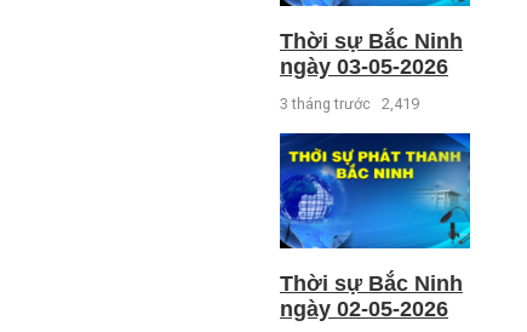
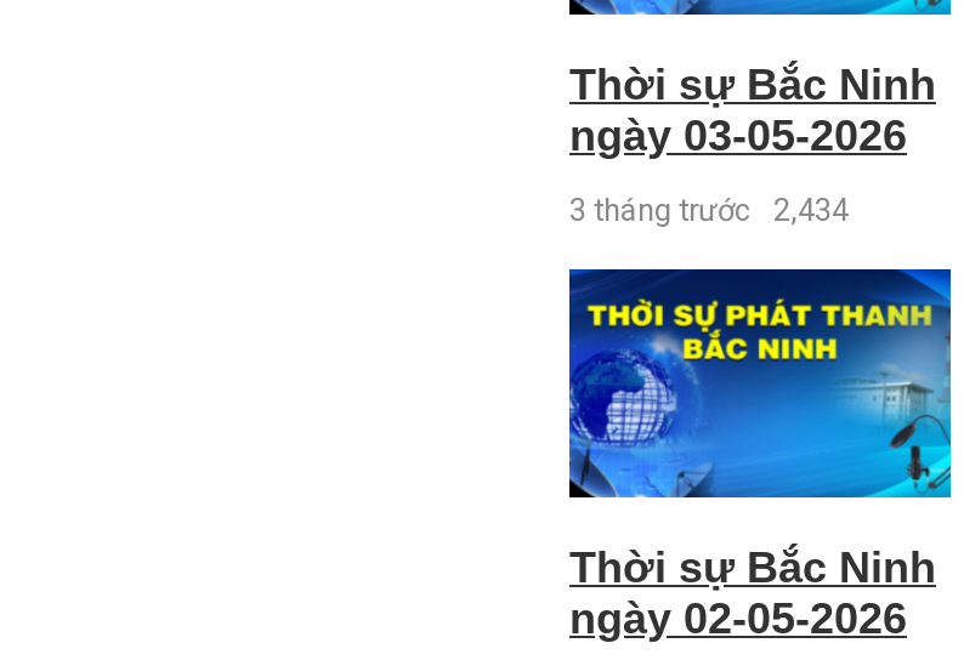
[280,95,419,113] 3 tháng trước 2,419 -> [569,190,849,227] 3 tháng trước 2,434

